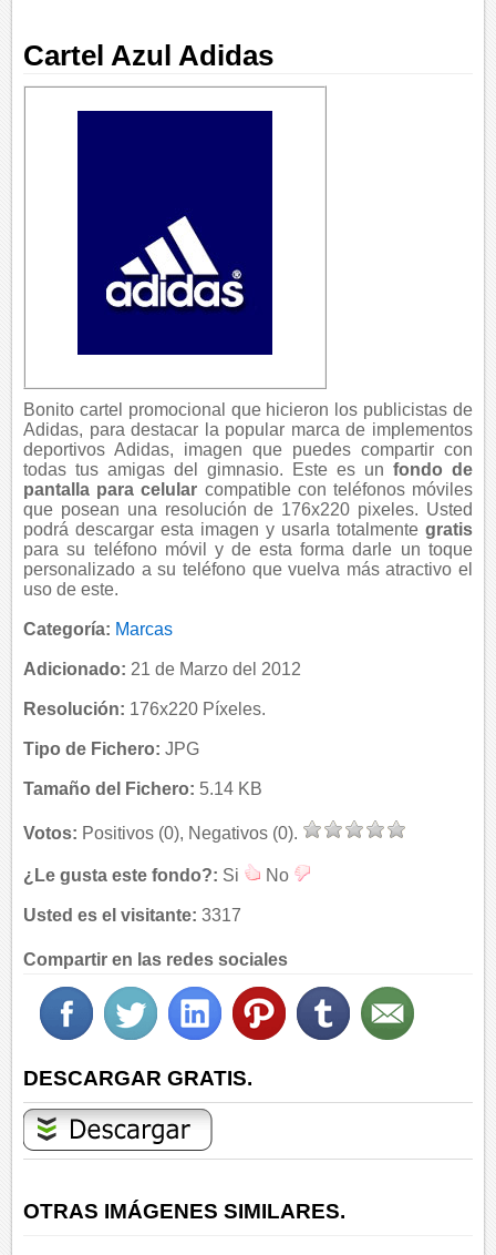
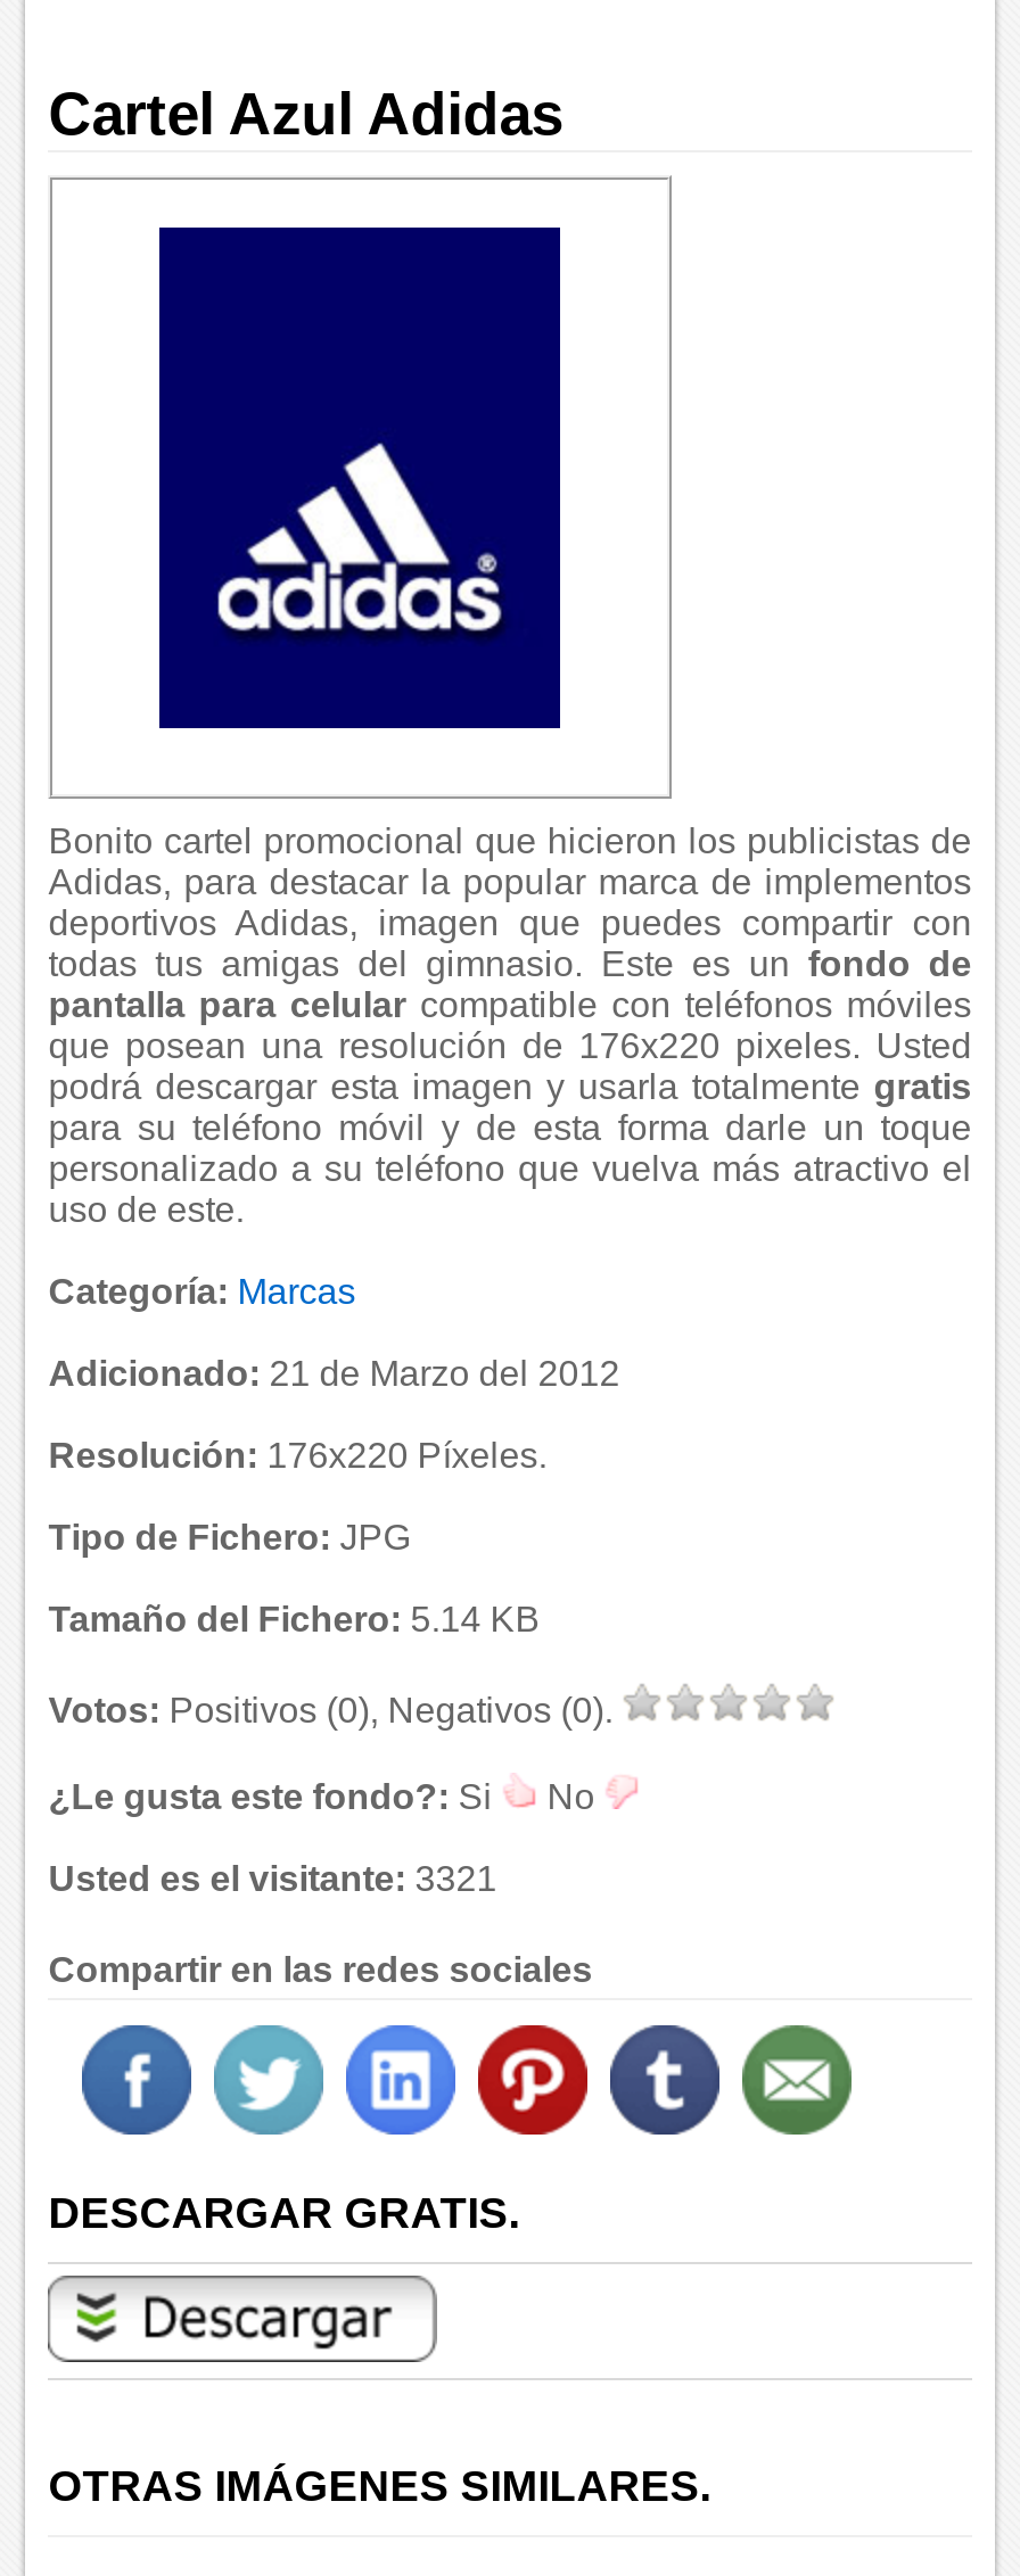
[23,906,242,925] Usted es el visitante: 3317 -> [48,1859,497,1898] Usted es el visitante: 3321

